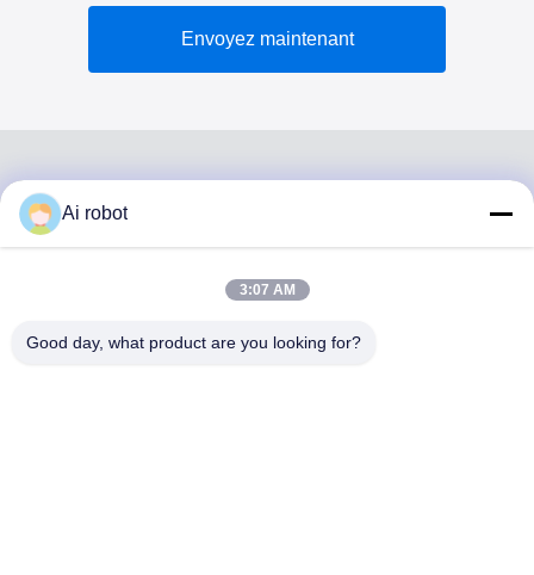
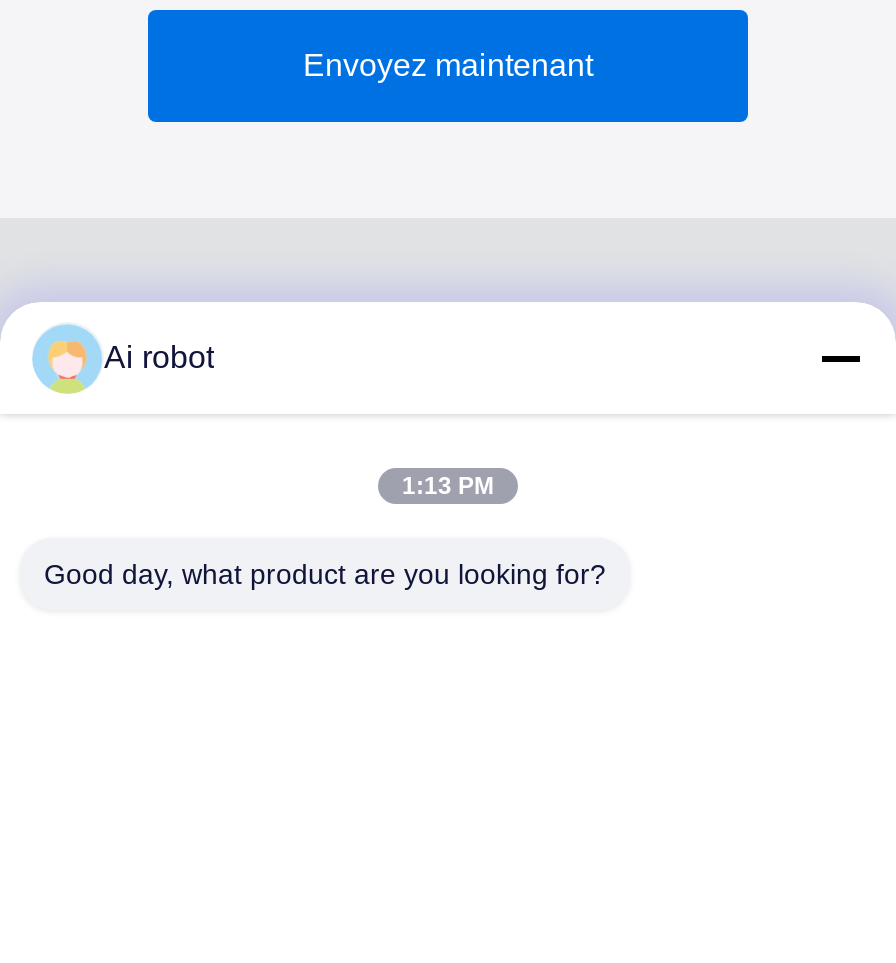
[239,282,295,298] 3:07 AM -> [402,472,494,500] 1:13 PM

